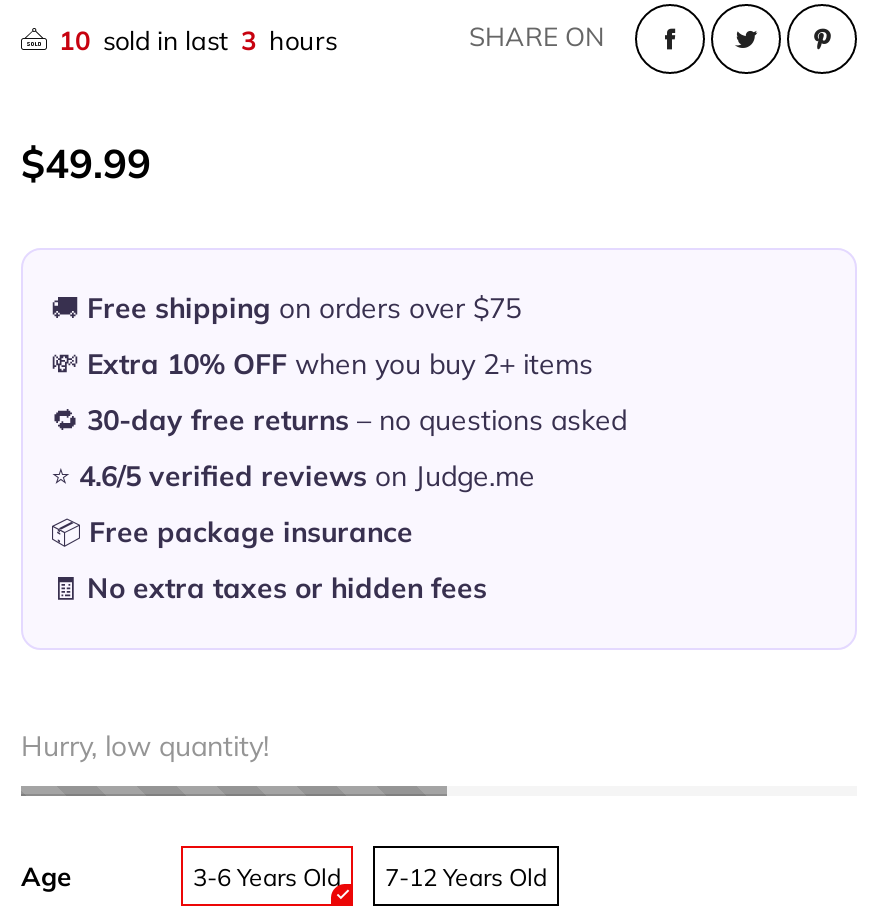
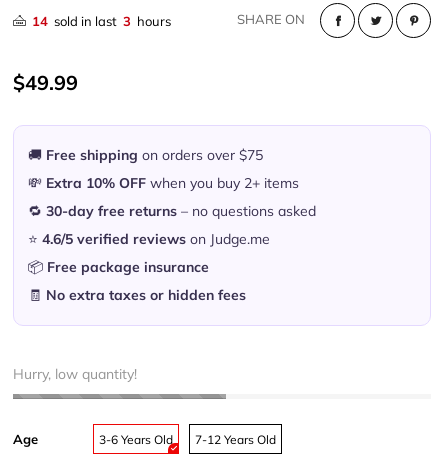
[59,24,337,56] 10 sold in last 3 hours -> [32,13,171,29] 14 sold in last 3 hours

